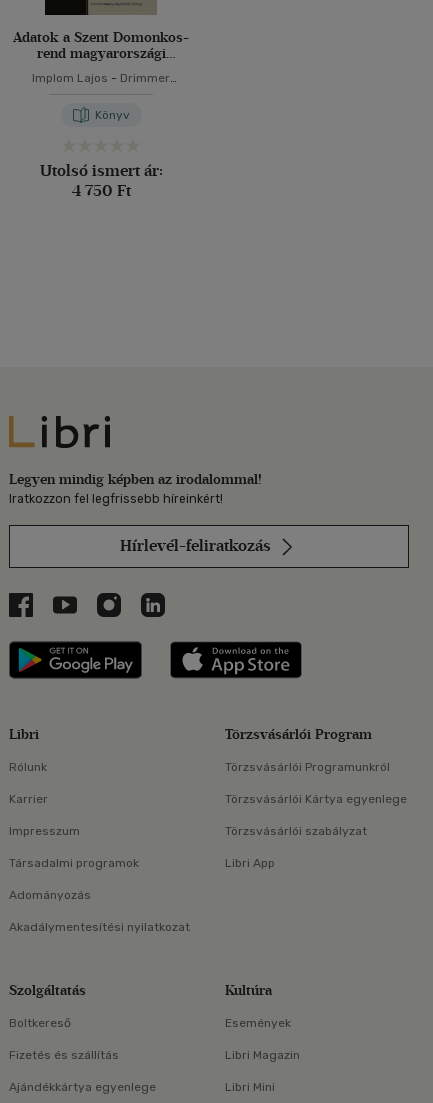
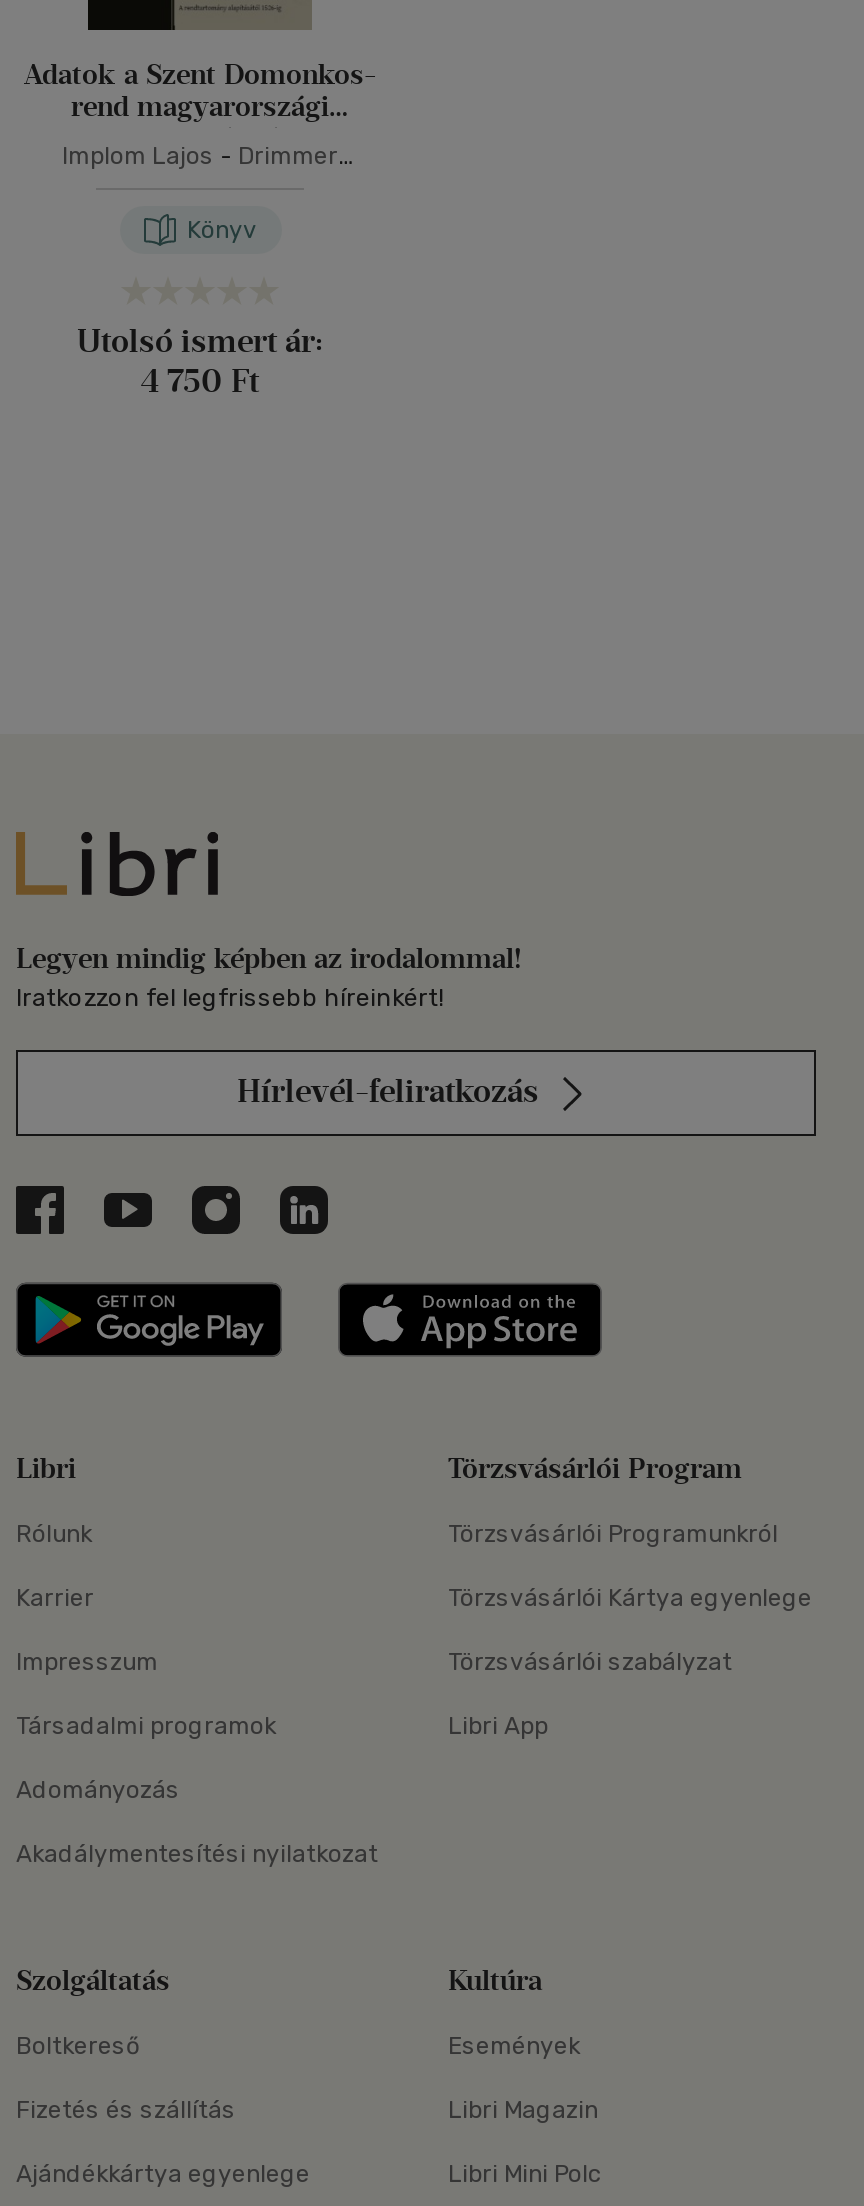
[225,1080,275,1094] Libri Mini -> [448,2160,602,2188] Libri Mini Polc

